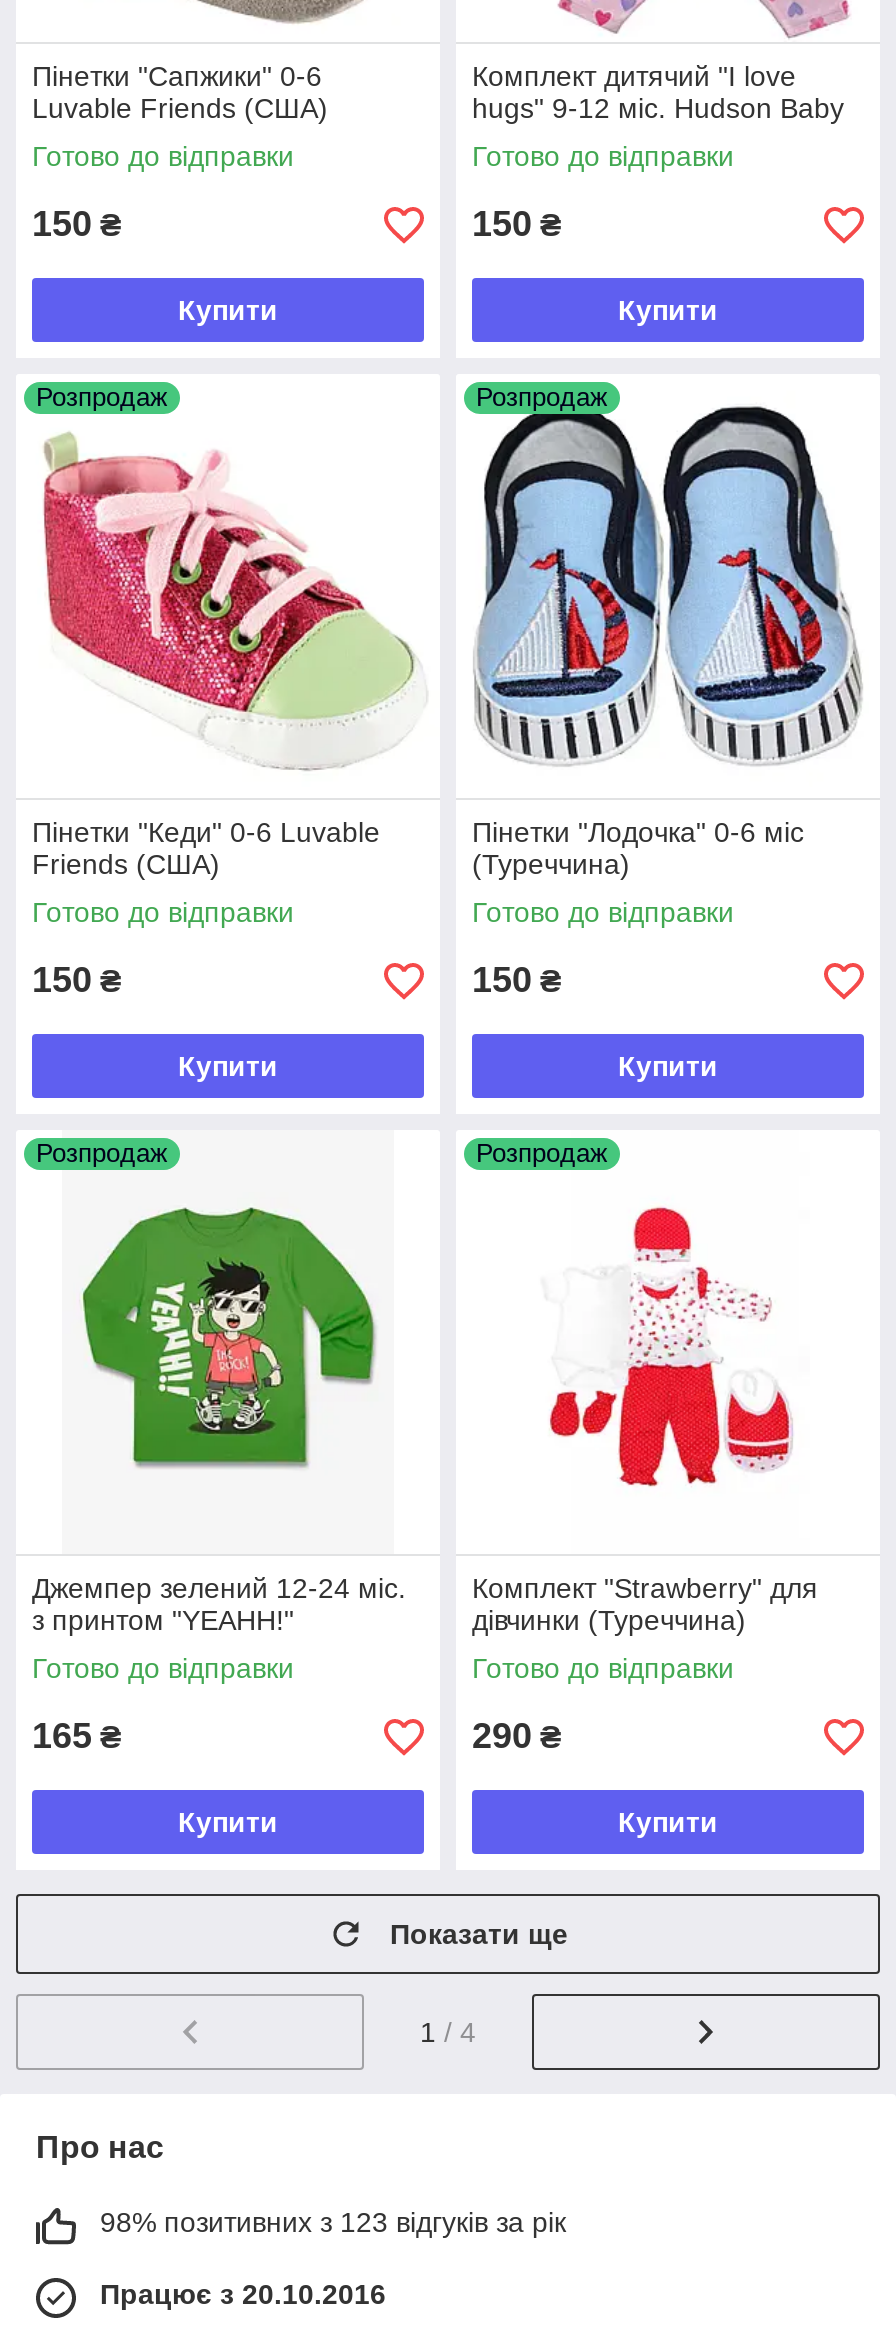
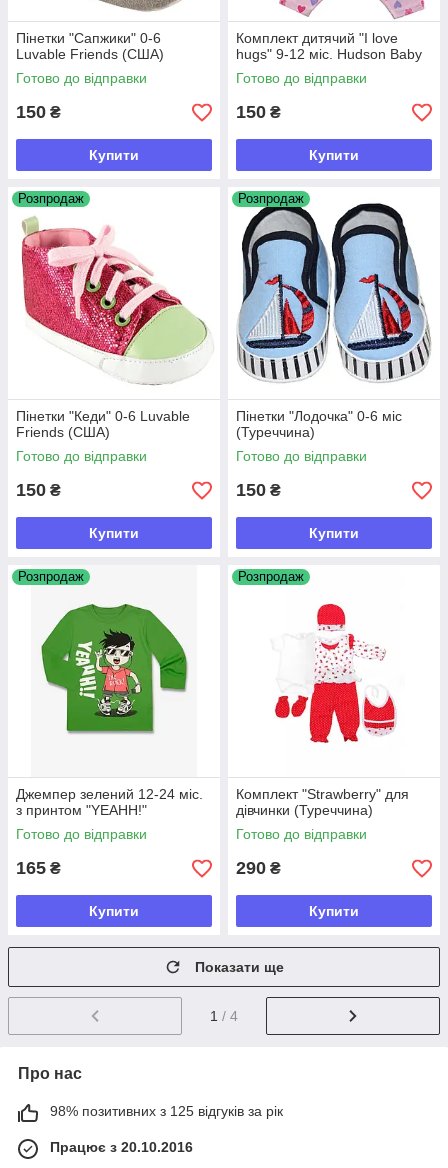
[100,2206,566,2238] 98% позитивних з 123 відгуків за рік -> [50,1103,283,1119] 98% позитивних з 125 відгуків за рік

